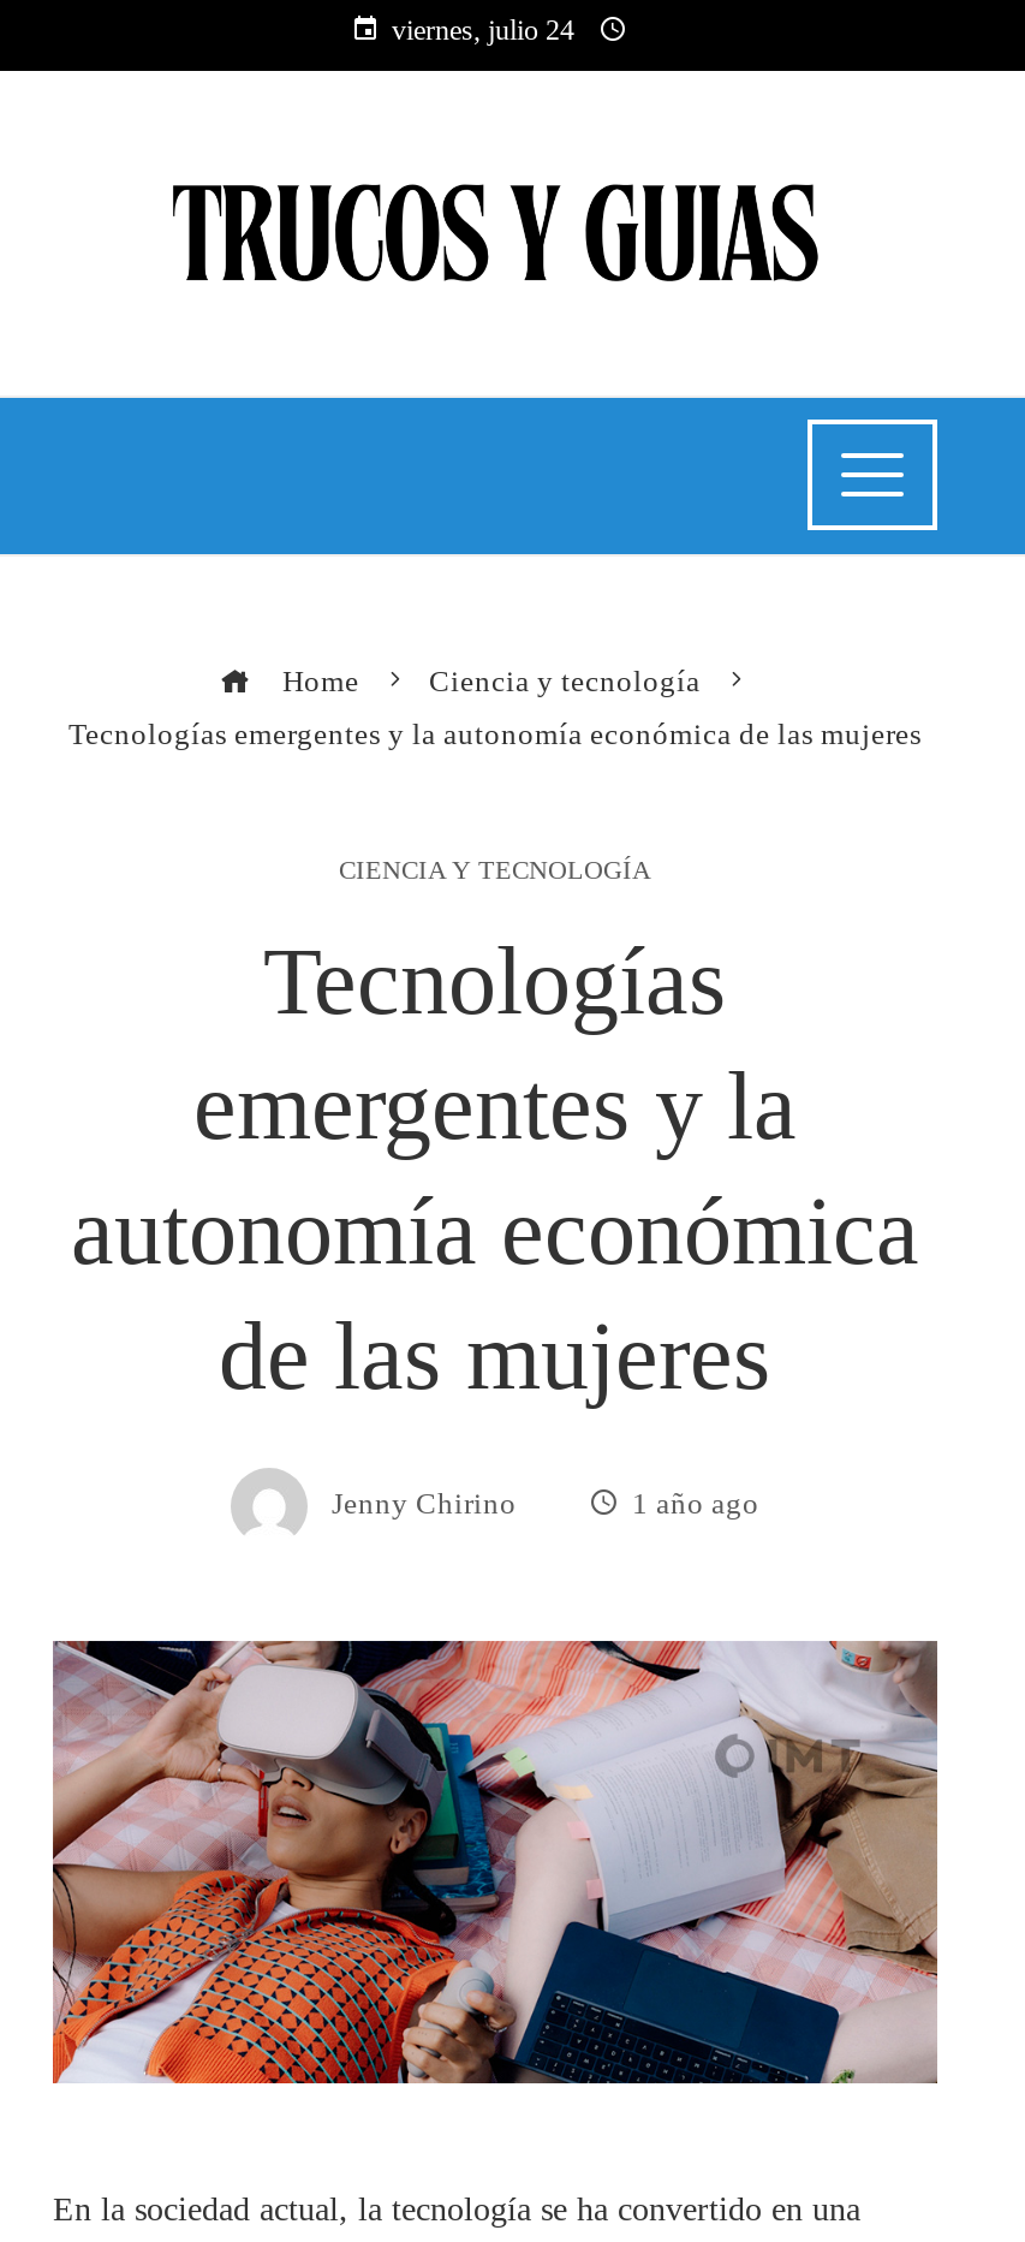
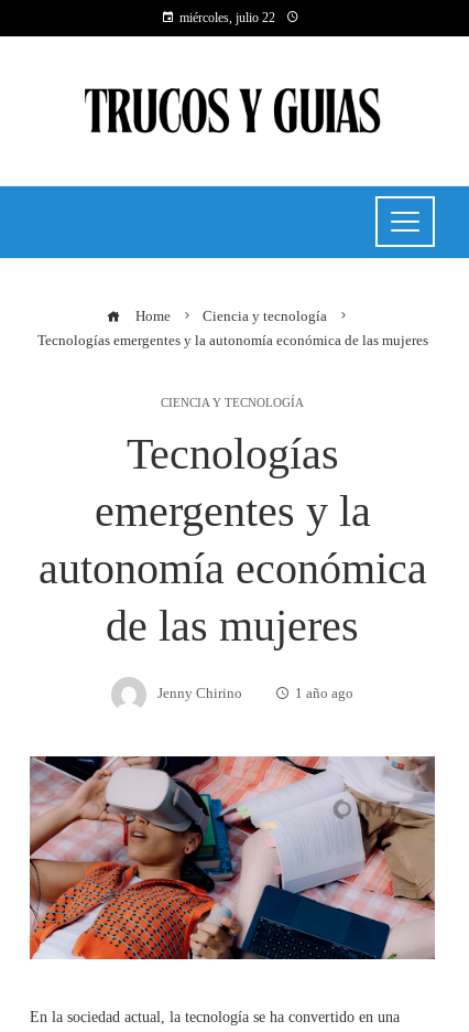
[392,13,574,47] viernes, julio 24 -> [179,10,275,25] miércoles, julio 22

